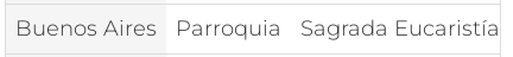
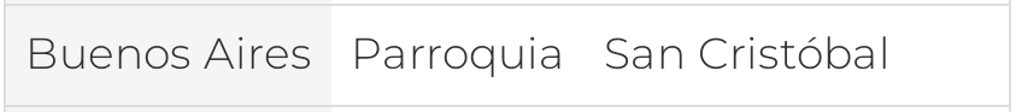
[300,15,500,41] Sagrada Eucaristía -> [604,27,891,80] San Cristóbal

